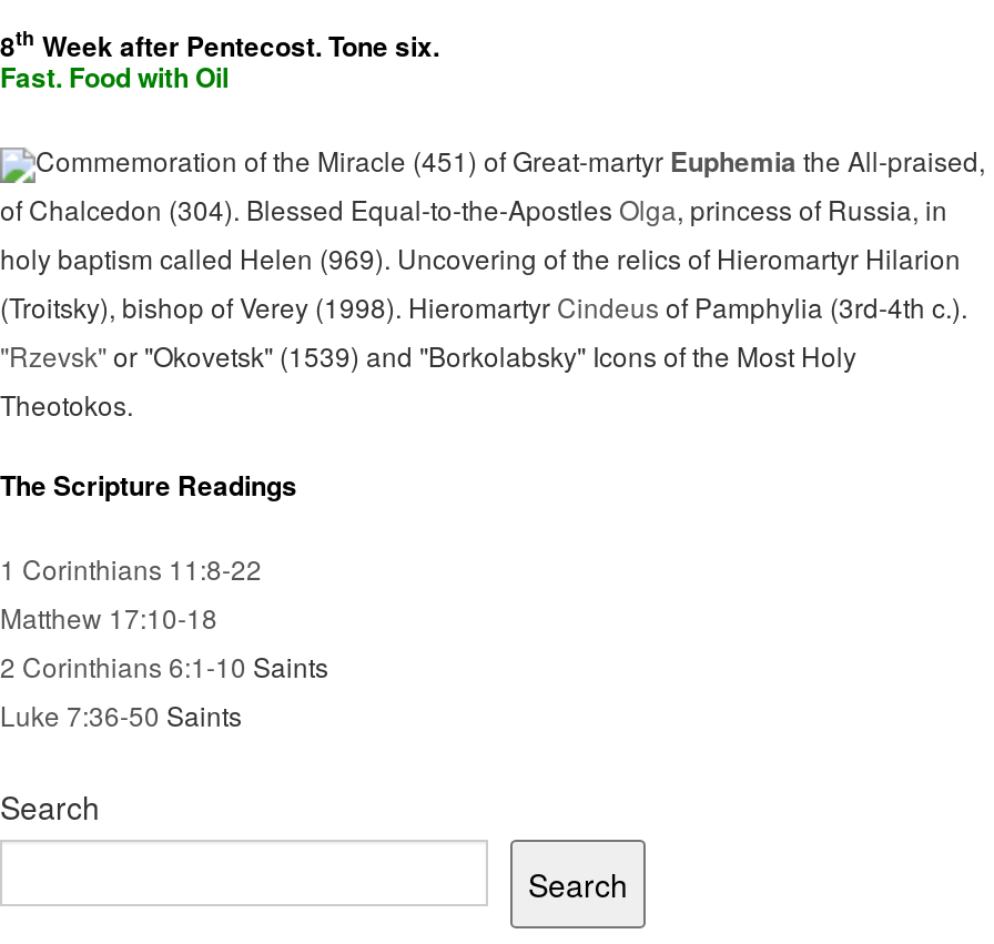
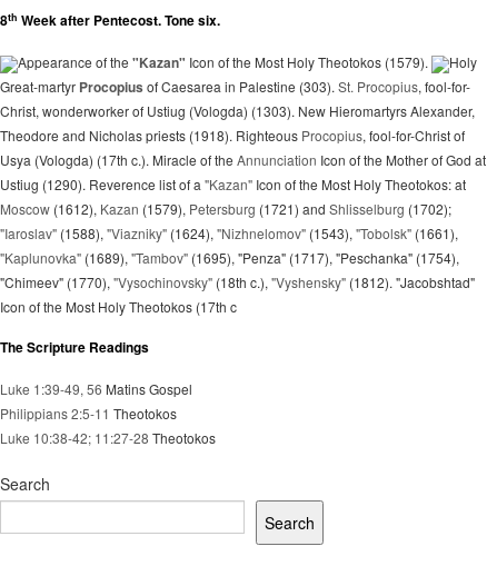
[0,56,985,422] Fast. Food with Oil | Commemoration of the Miracle (451) of Great-martyr Euphemia the All-praised, | of Chalcedon (304). Blessed Equal-to-the-Apostles Olga, princess of Russia, in | holy baptism called Helen (969). Uncovering of the relics of Hieromartyr Hilarion | (Troitsky), bishop of Verey (1998). Hieromartyr Cindeus of Pamphylia (3rd-4th c.). | "Rzevsk" or "Okovetsk" (1539) and "Borkolabsky" Icons of the Most Holy | Theotokos. -> [0,53,486,316] Appearance of the "Kazan" Icon of the Most Holy Theotokos (1579). | Holy | Great-martyr Procopius of Caesarea in Palestine (303). St. Procopius, fool-for- | Christ, wonderworker of Ustiug (Vologda) (1303). New Hieromartyrs Alexander, | Theodore and Nicholas priests (1918). Righteous Procopius, fool-for-Christ of | Usya (Vologda) (17th c.). Miracle of the Annunciation Icon of the Mother of God at | Ustiug (1290). Reverence list of a "Kazan" Icon of the Most Holy Theotokos: at | Moscow (1612), Kazan (1579), Petersburg (1721) and Shlisselburg (1702); | "Iaroslav" (1588), "Viazniky" (1624), "Nizhnelomov" (1543), "Tobolsk" (1661), | "Kaplunovka" (1689), "Tambov" (1695), "Penza" (1717), "Peschanka" (1754), | "Chimeev" (1770), "Vysochinovsky" (18th c.), "Vyshensky" (1812). "Jacobshtad" | Icon of the Most Holy Theotokos (17th c
moved [0,465,297,505] -> [0,337,149,357]: The Scripture Readings
[0,549,328,733] 1 Corinthians 11:8-22 | Matthew 17:10-18 | 2 Corinthians 6:1-10 Saints | Luke 7:36-50 Saints -> [0,380,216,447] Luke 1:39-49, 56 Matins Gospel | Philippians 2:5-11 Theotokos | Luke 10:38-42; 11:27-28 Theotokos

